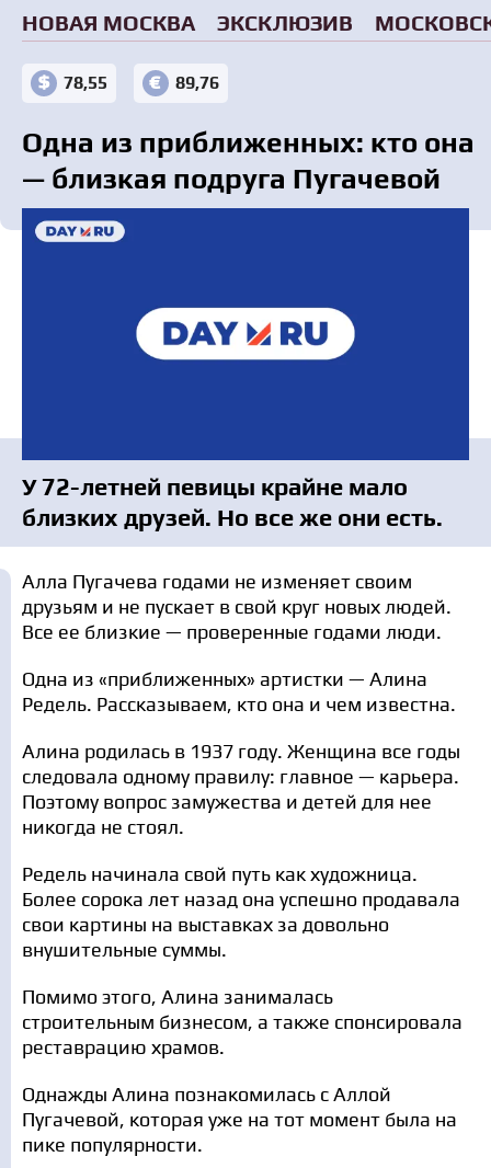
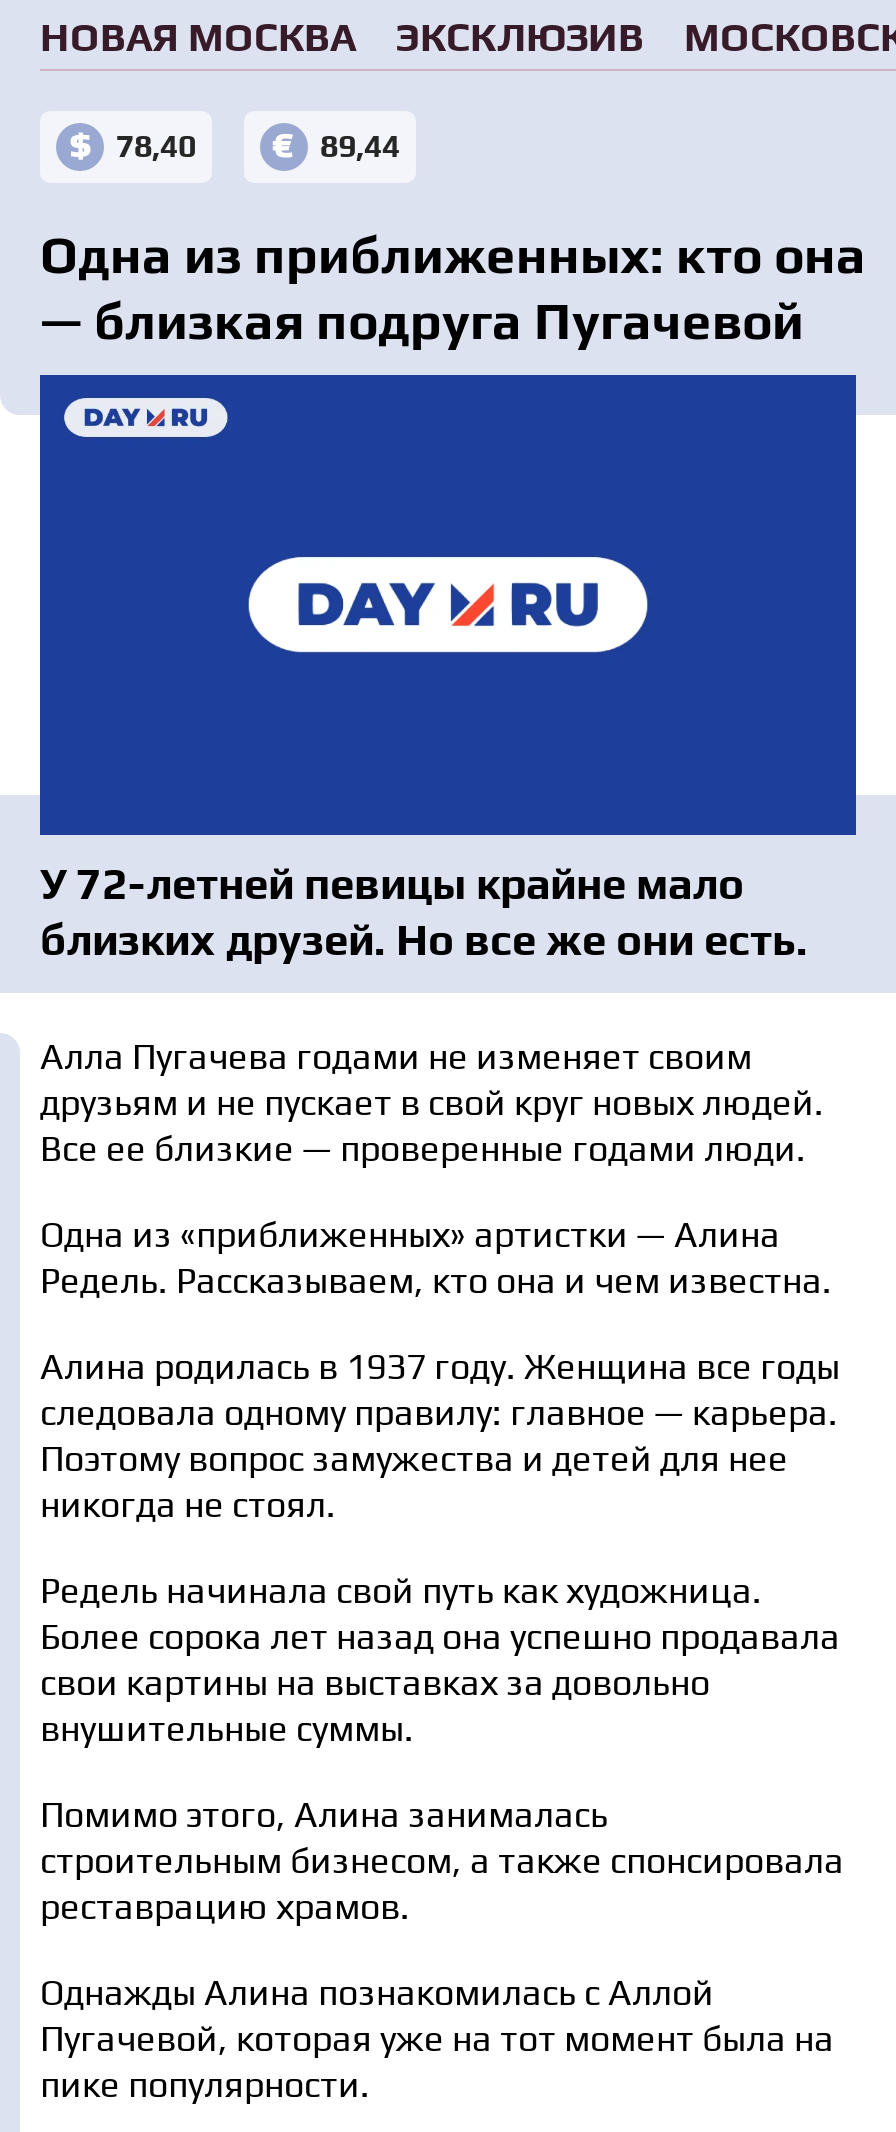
[64,72,107,93] 78,55 -> [116,127,196,165] 78,40
[175,72,219,93] 89,76 -> [320,127,400,165] 89,44

